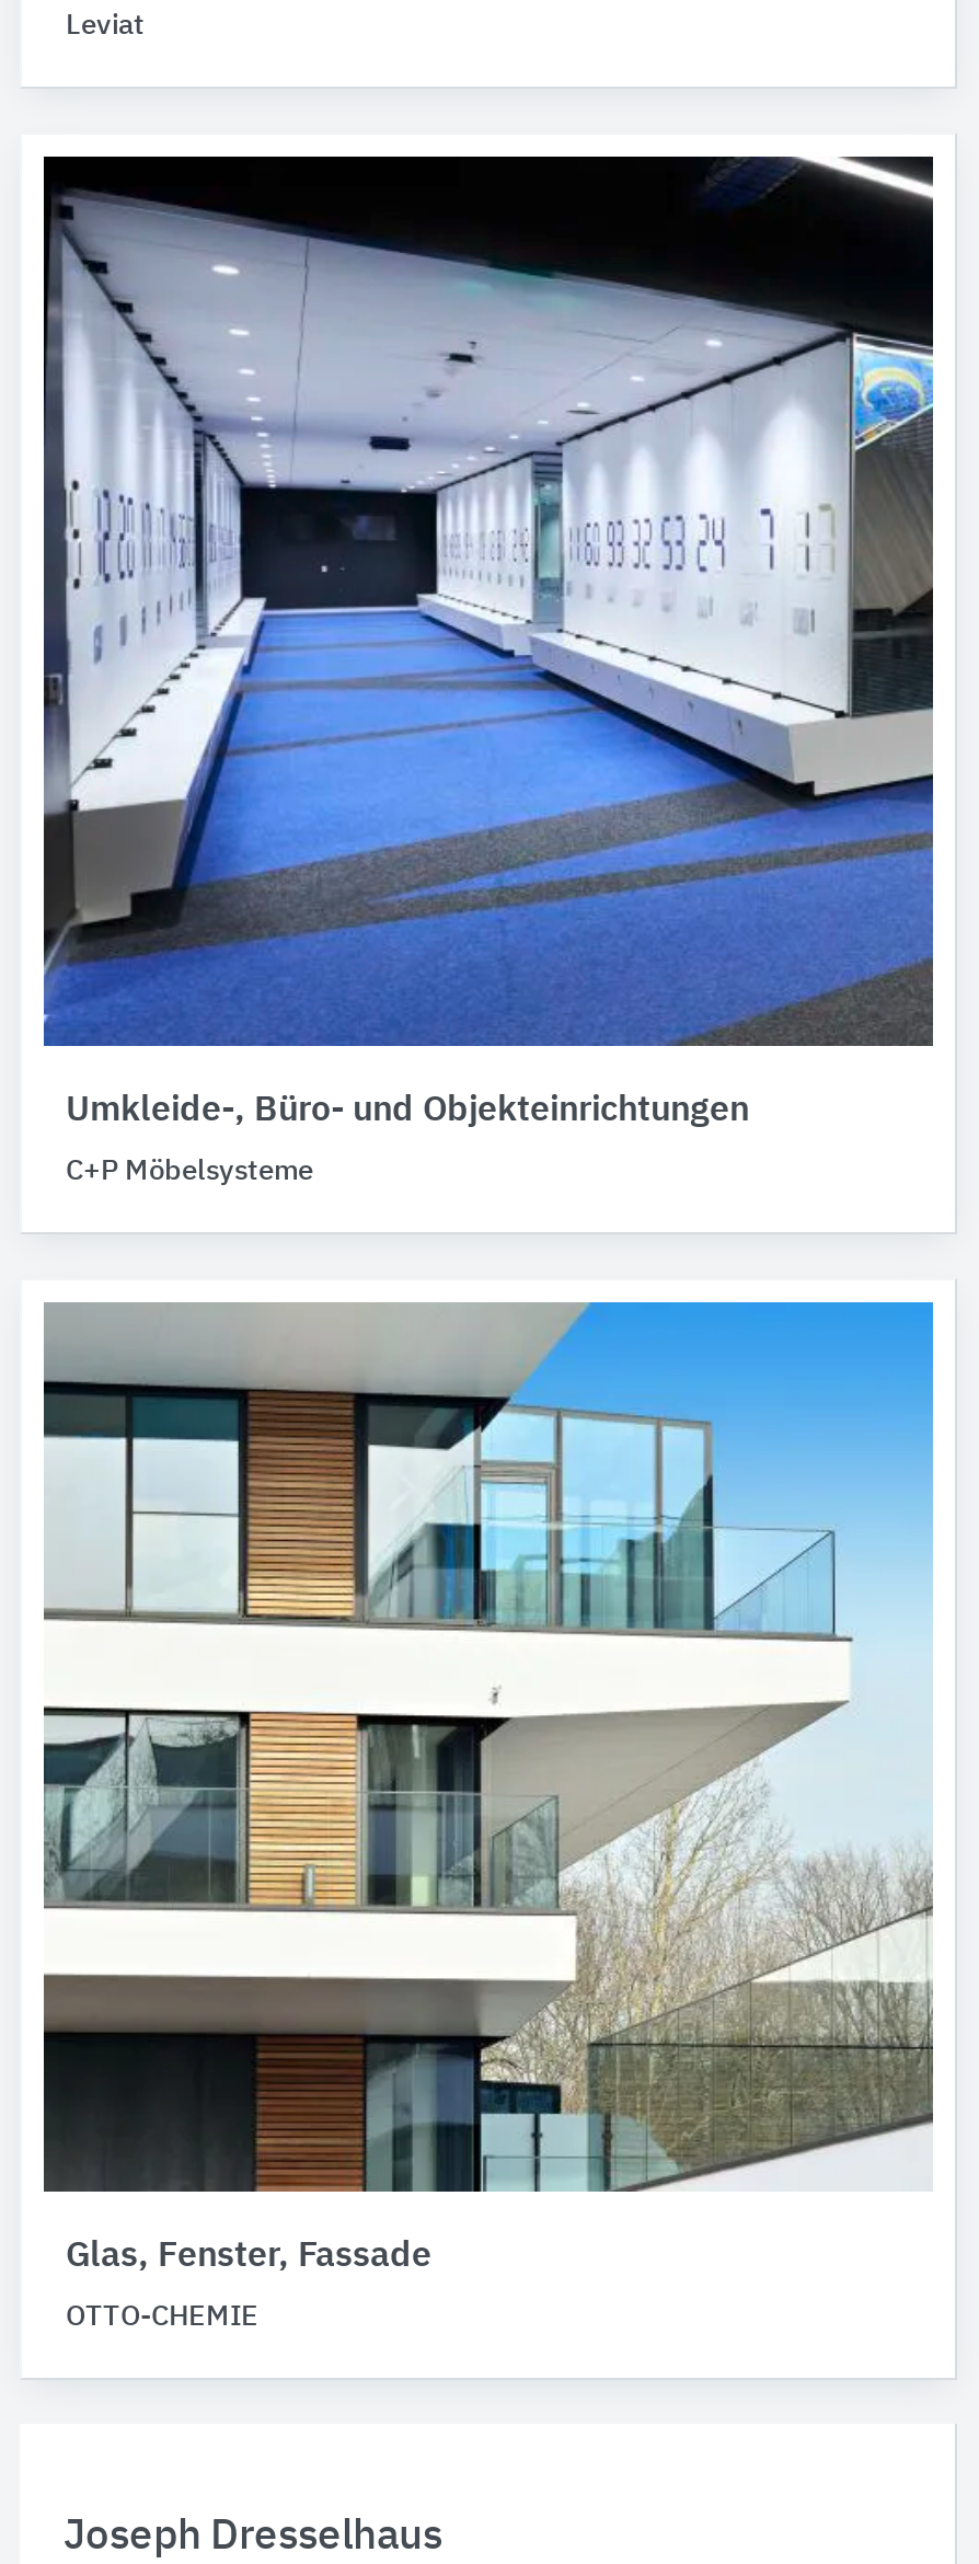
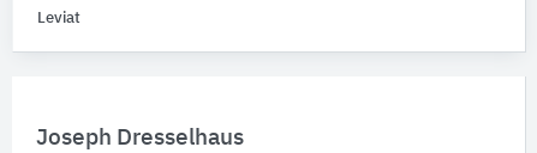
[42,154,935,1186] [image] | Umkleide-, Büro- und Objekteinrichtungen | C+P Möbelsysteme -> none
[42,1300,935,2332] [image] | Glas, Fenster, Fassade | OTTO-CHEMIE -> none

